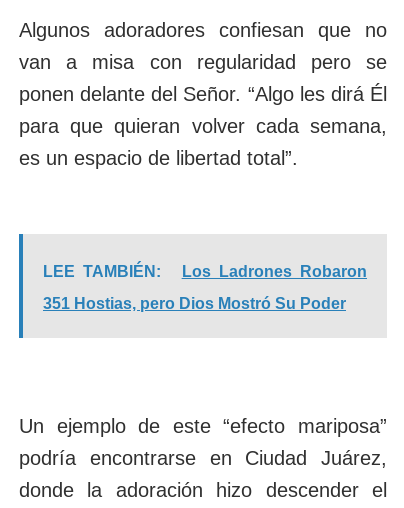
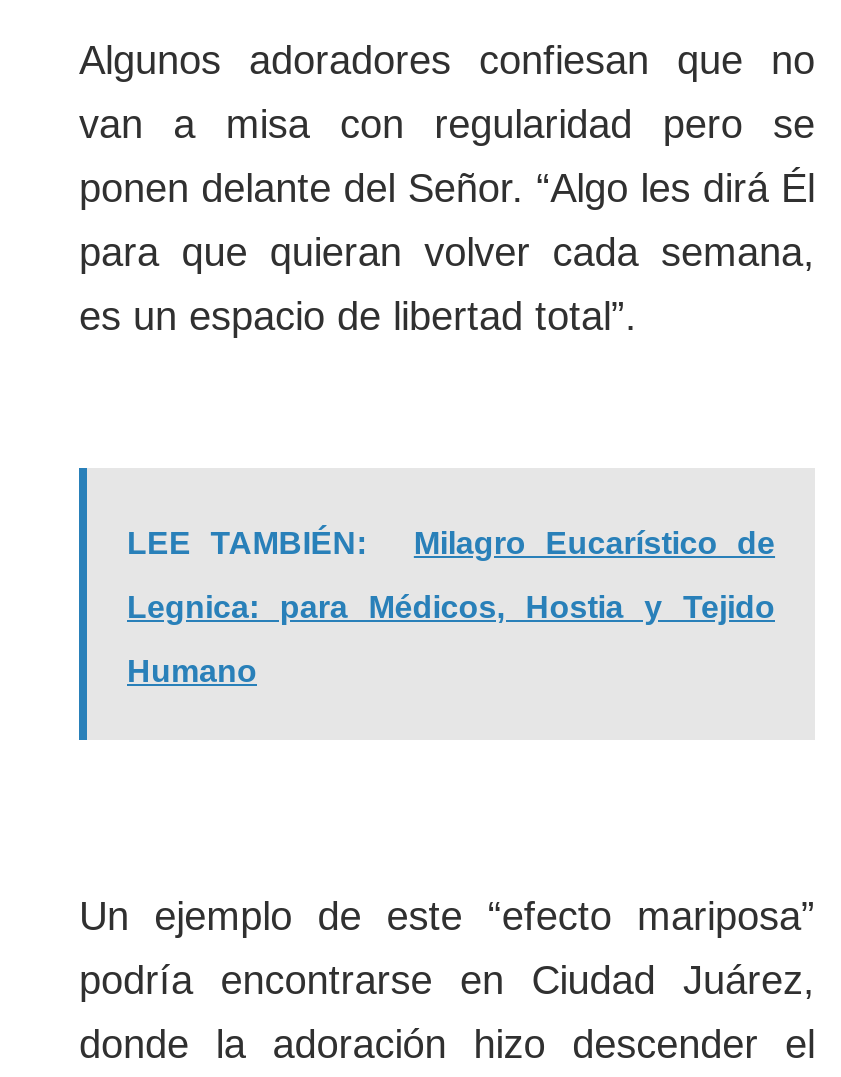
[43,263,367,312] Los Ladrones Robaron | 351 Hostias, pero Dios Mostró Su Poder -> [127,526,775,688] Milagro Eucarístico de | Legnica: para Médicos, Hostia y Tejido | Humano

